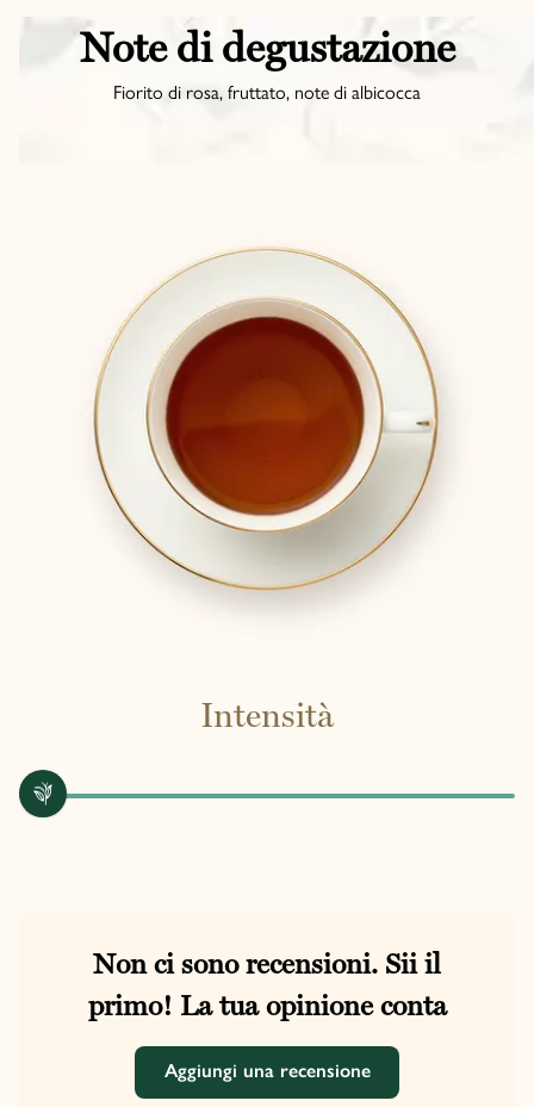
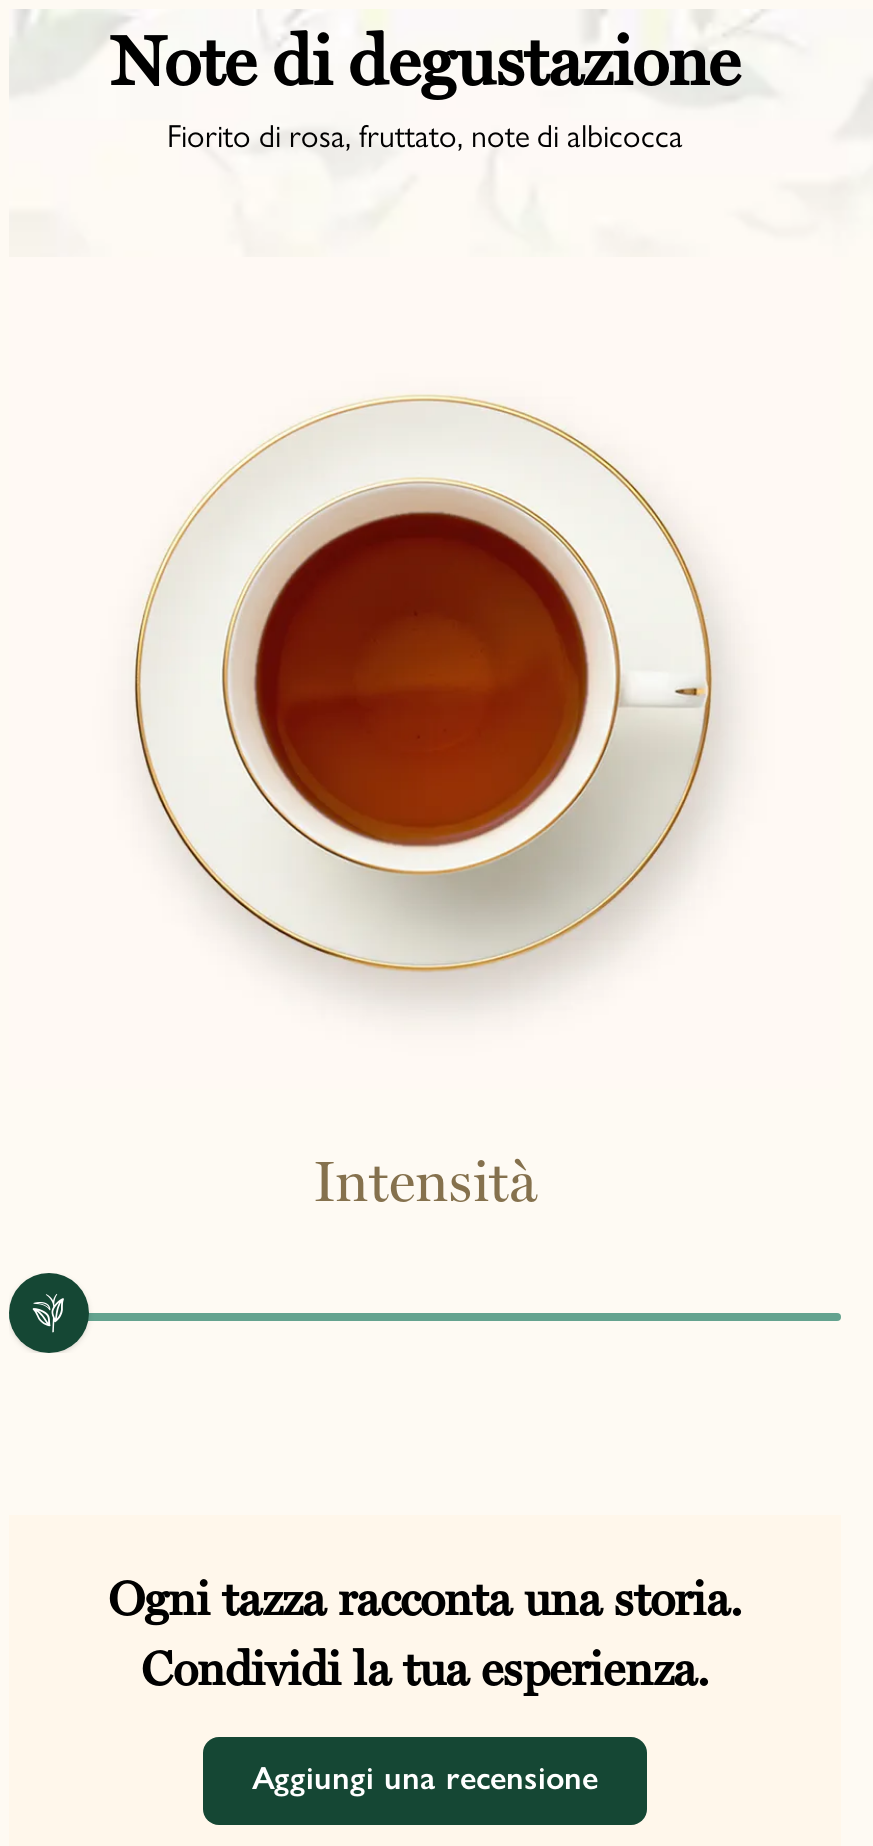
[88,947,446,1022] Non ci sono recensioni. Sii il | primo! La tua opinione conta -> [108,1571,742,1697] Ogni tazza racconta una storia. | Condividi la tua esperienza.

